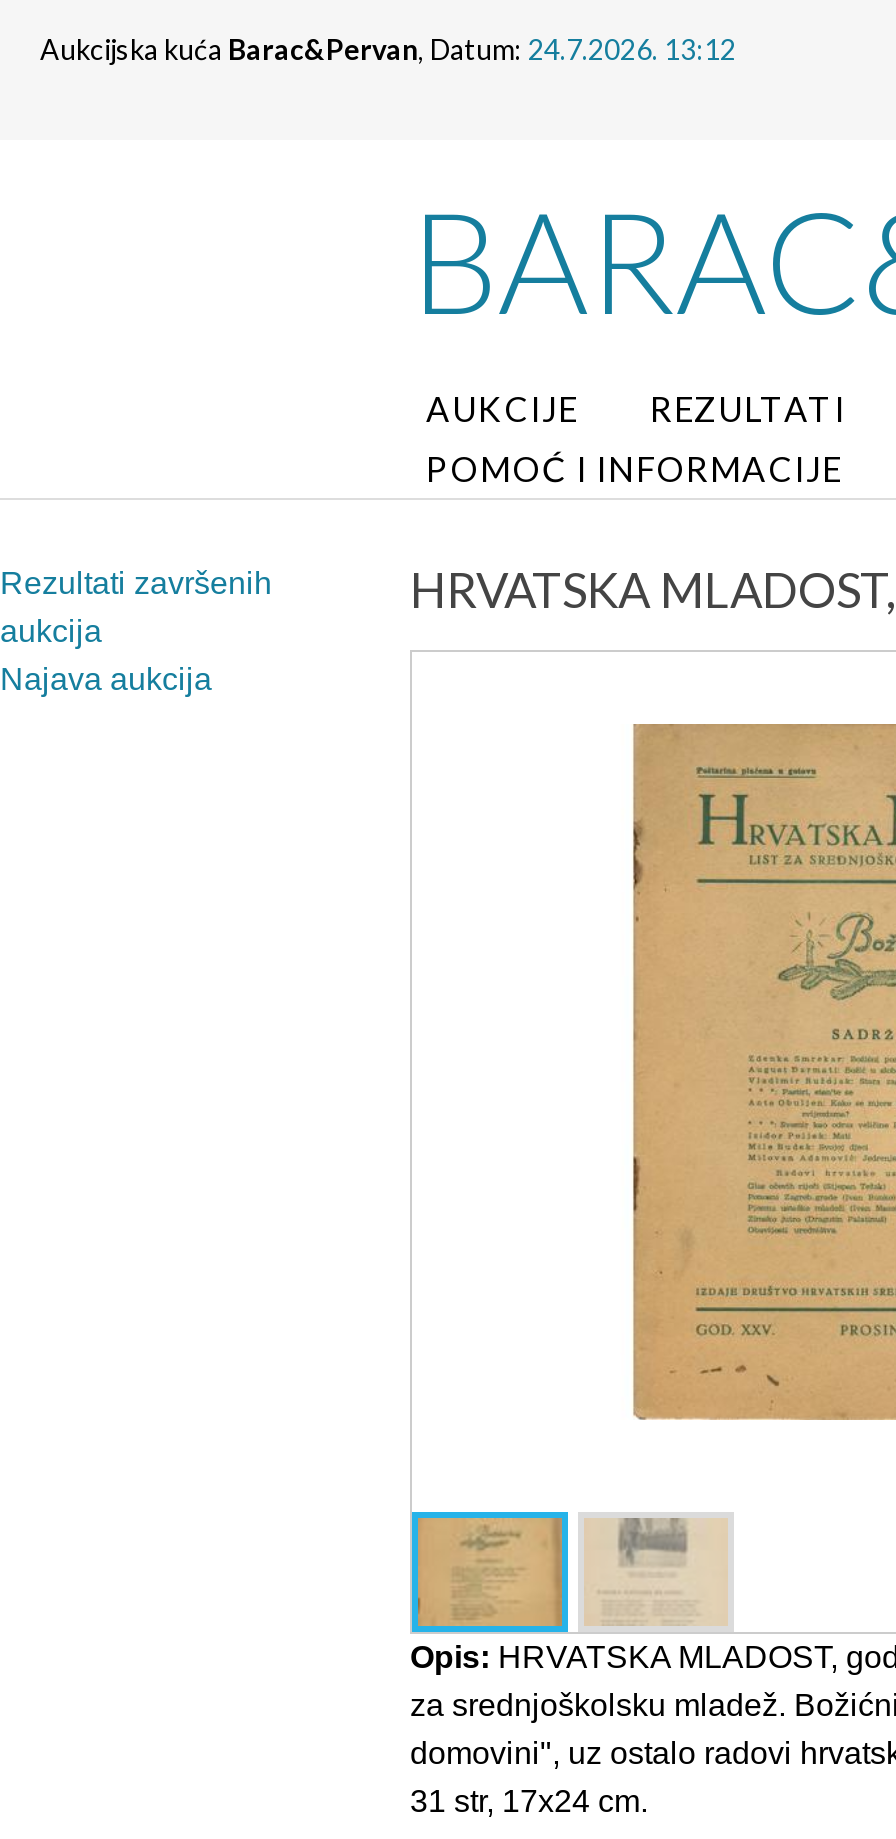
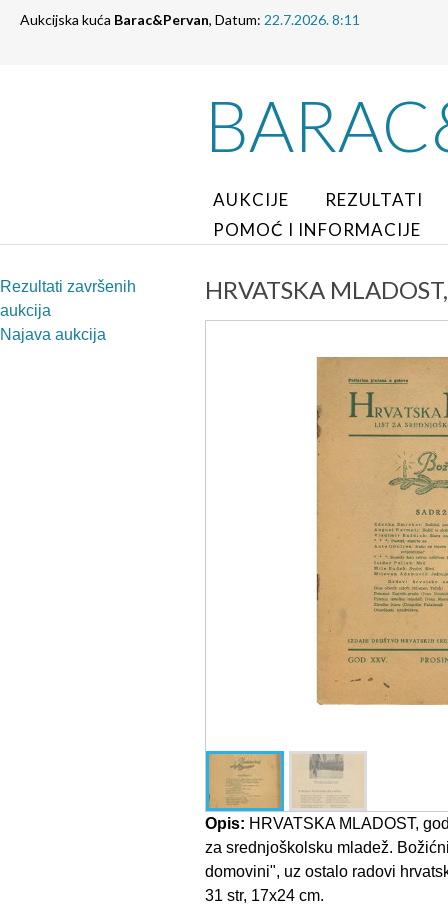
[40,32,736,66] Aukcijska kuća Barac&Pervan, Datum: 24.7.2026. 13:12 -> [20,11,360,28] Aukcijska kuća Barac&Pervan, Datum: 22.7.2026. 8:11

